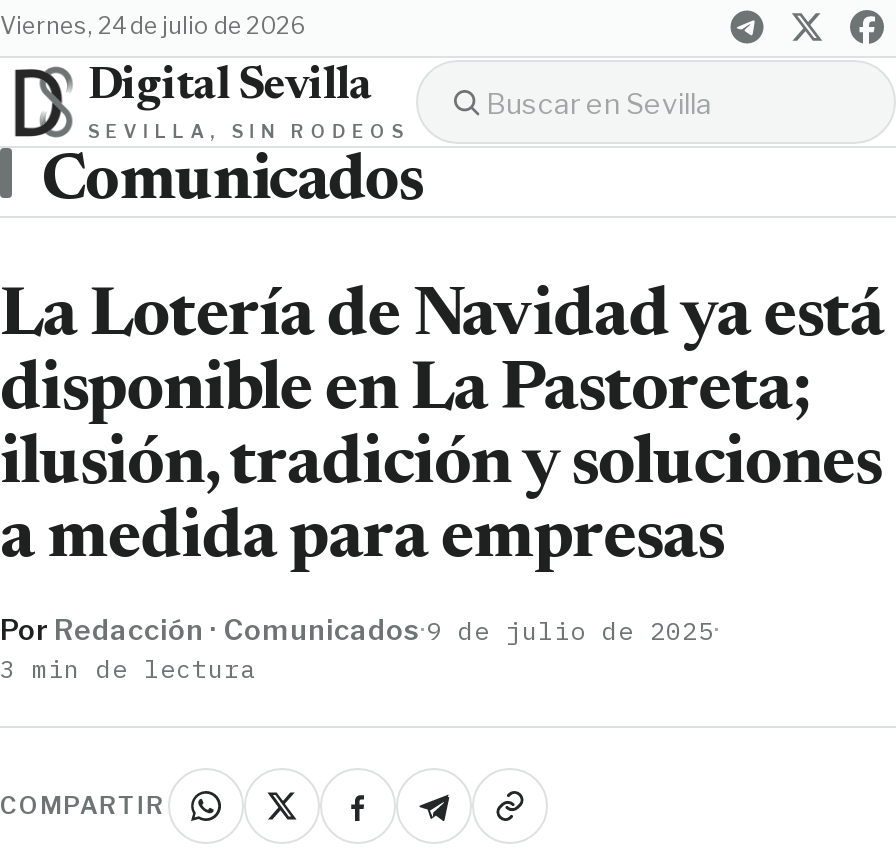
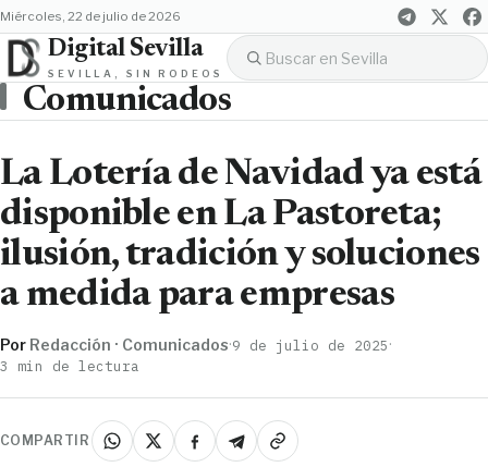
[16,12,306,40] viernes, 24 de julio de 2026 -> [11,9,181,24] miércoles, 22 de julio de 2026

